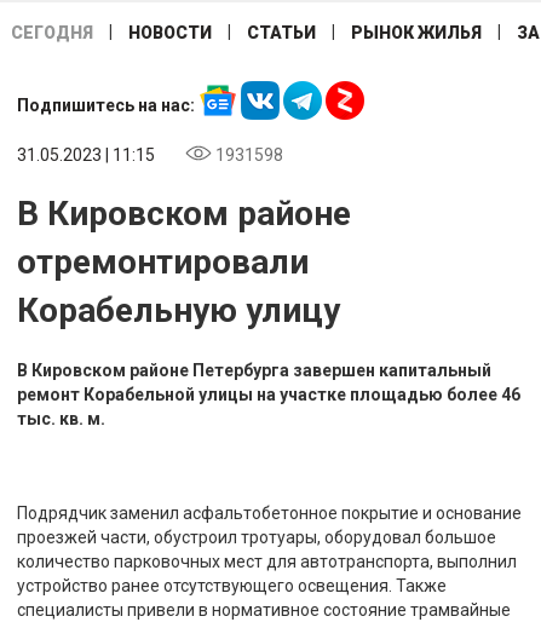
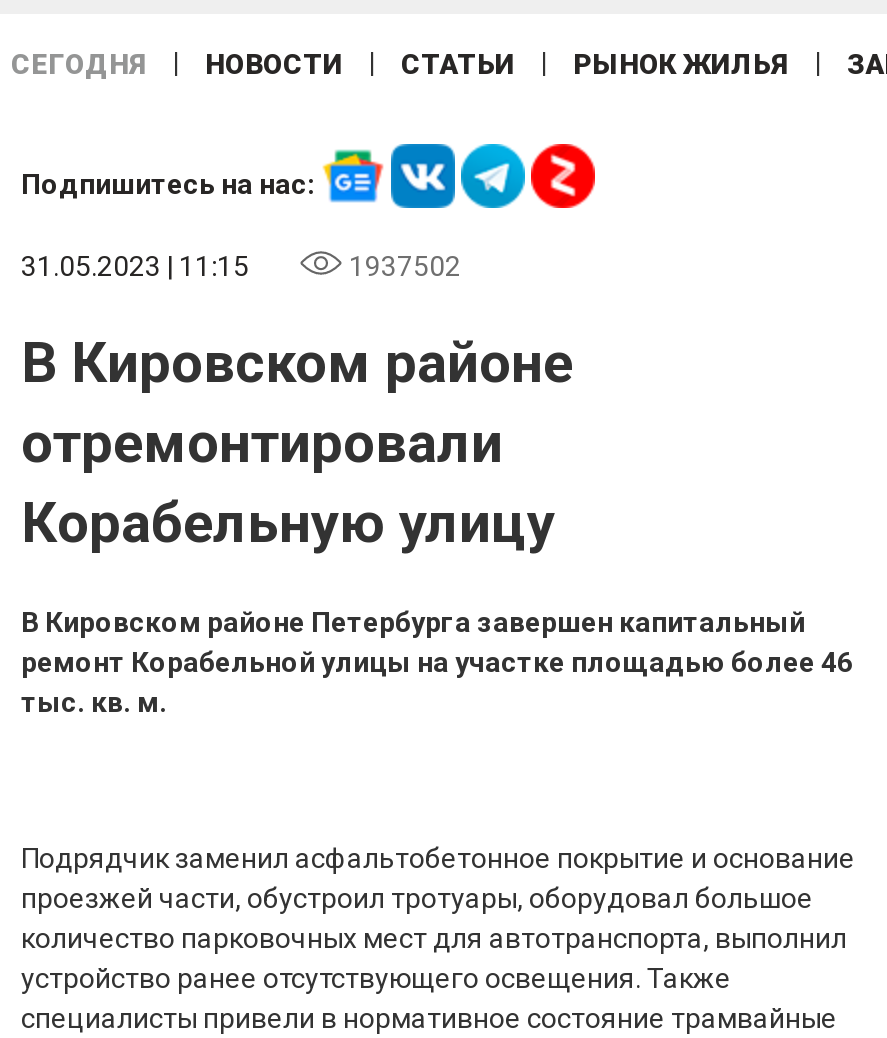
[215,145,283,165] 1931598 -> [349,250,461,282] 1937502

